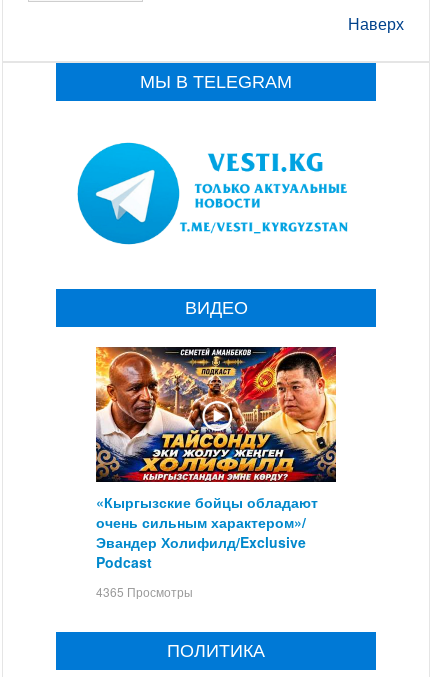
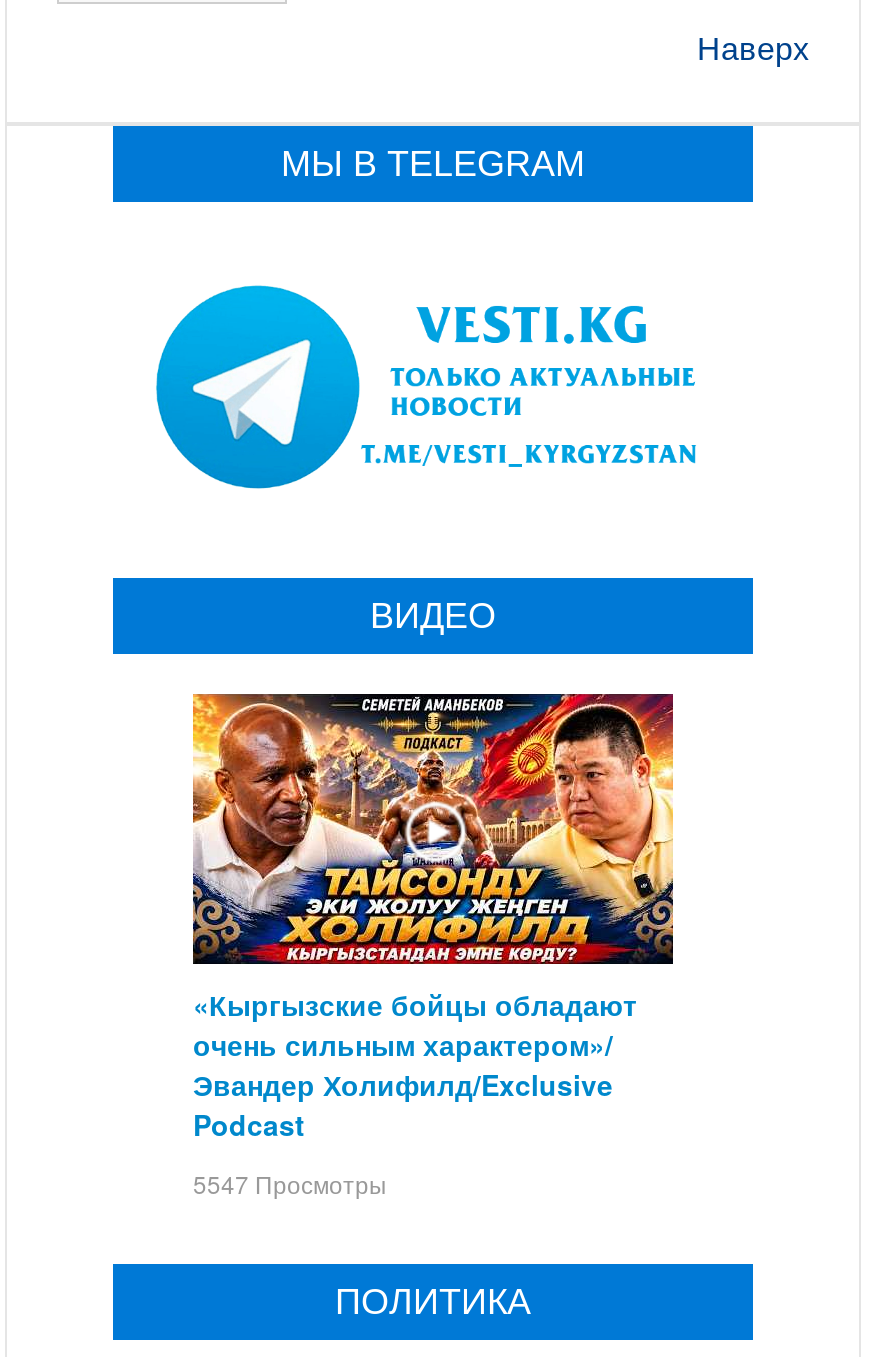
[96,583,193,600] 4365 Просмотры -> [193,1166,387,1200] 5547 Просмотры

